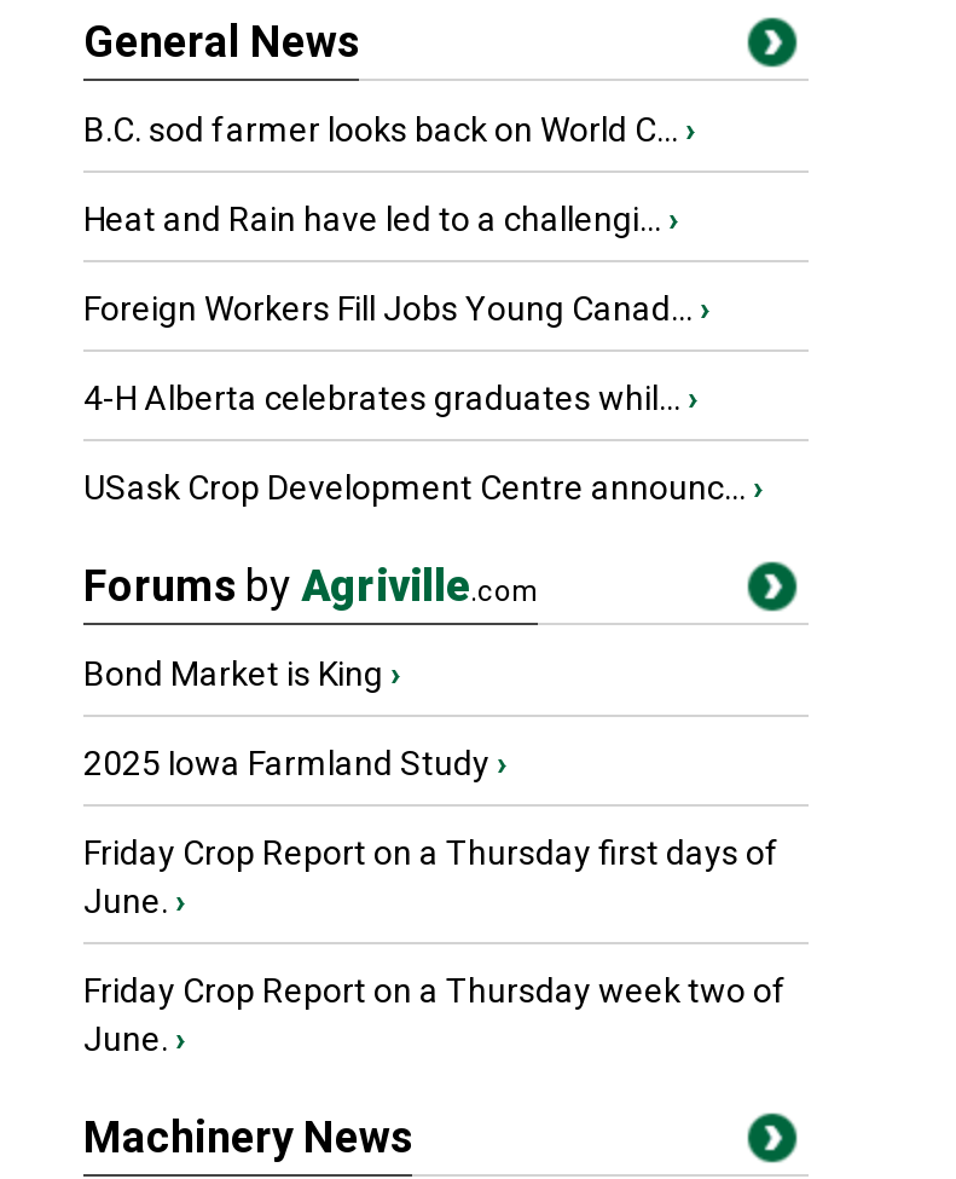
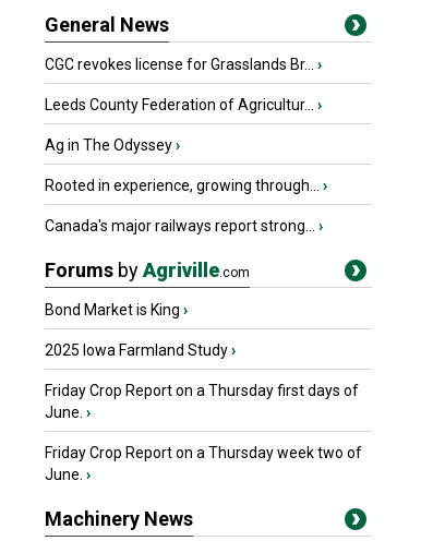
[83,110,695,149] B.C. sod farmer looks back on World C... › -> [45,56,322,73] CGC revokes license for Grasslands Br... ›
[83,200,678,238] Heat and Rain have led to a challengi... › -> [45,96,322,113] Leeds County Federation of Agricultur... ›
[83,289,709,328] Foreign Workers Fill Jobs Young Canad... › -> [45,136,180,154] Ag in The Odyssey ›
[83,378,697,417] 4-H Alberta celebrates graduates whil... › -> [45,177,327,194] Rooted in experience, growing through... ›
[83,468,763,507] USask Crop Development Centre announc... › -> [45,217,323,235] Canada's major railways report strong... ›

